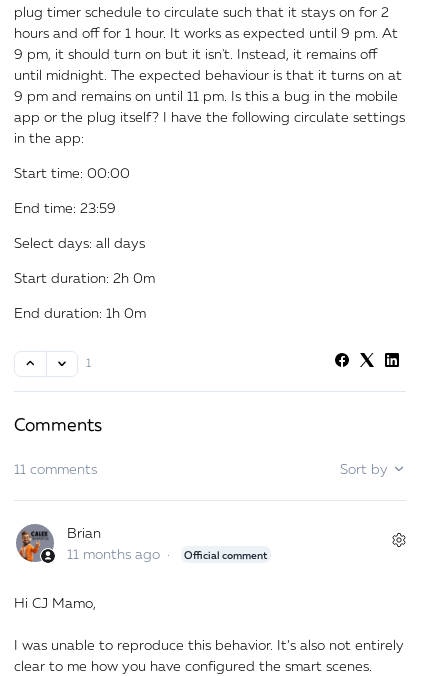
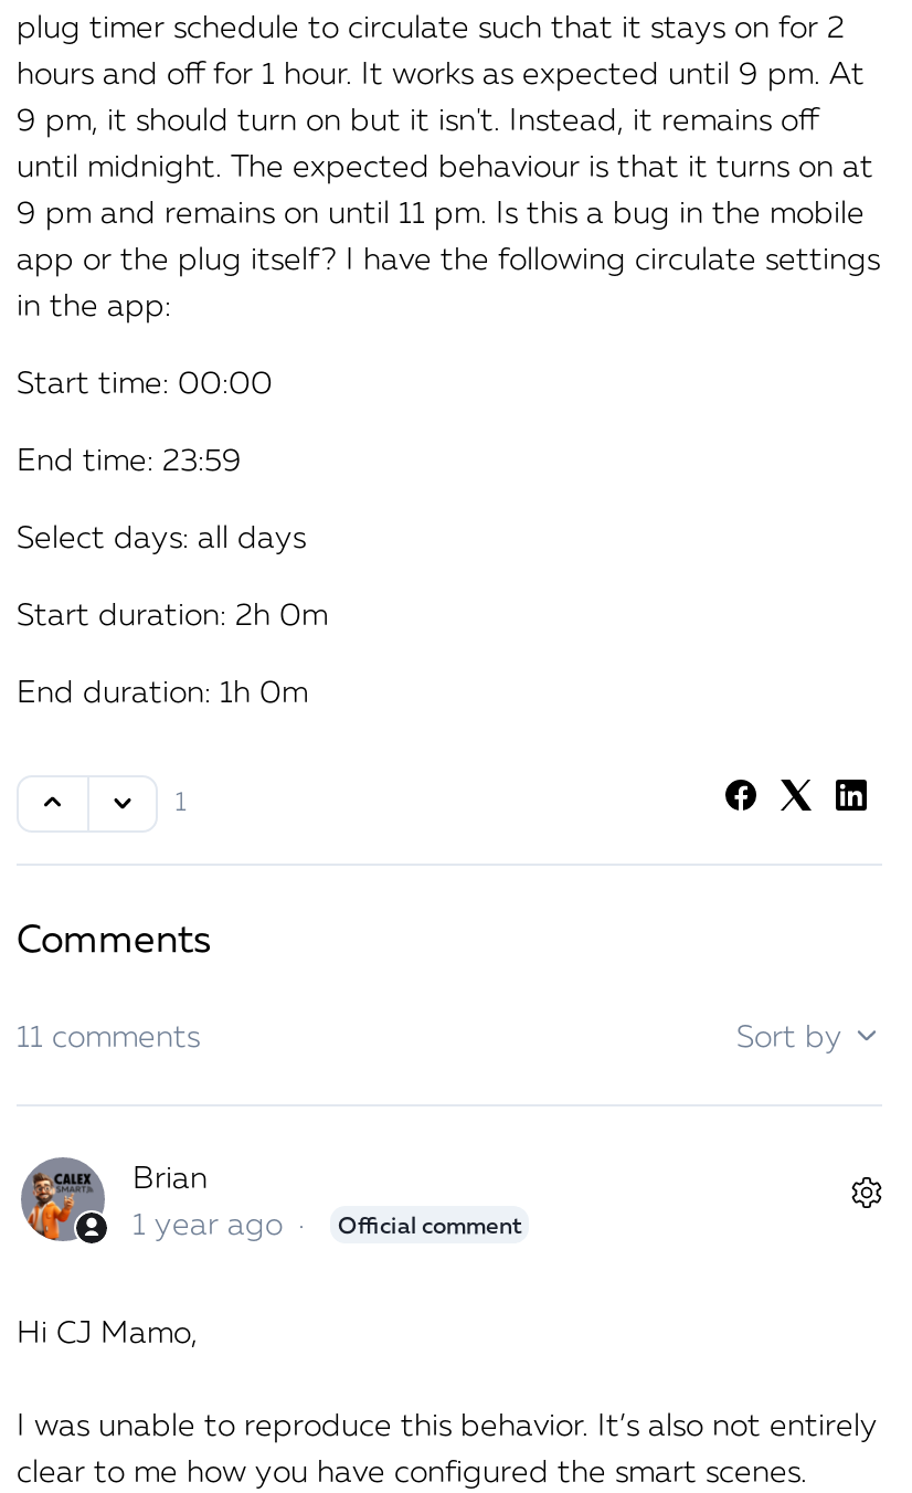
[66,545,159,562] 11 months ago -> [132,1204,283,1241] 1 year ago

